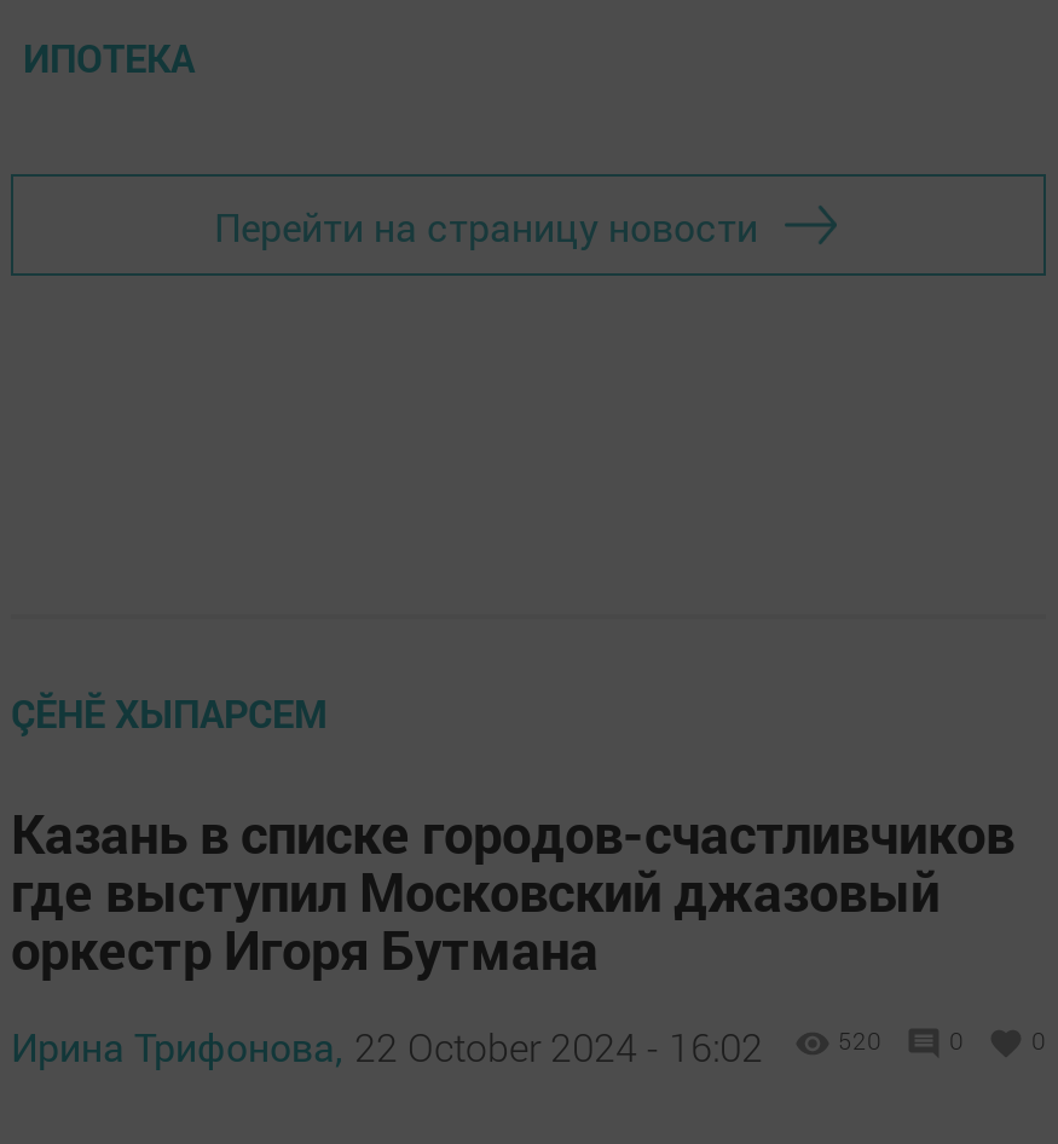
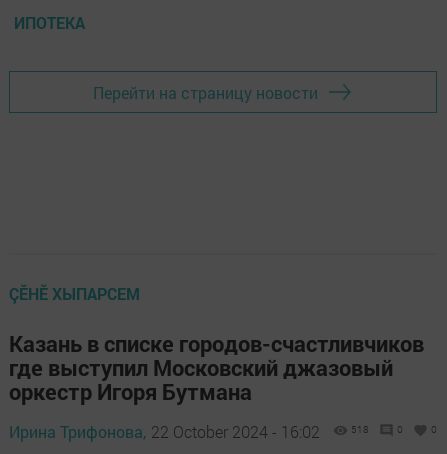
[838,1026,881,1057] 520 -> [351,423,369,436] 518

